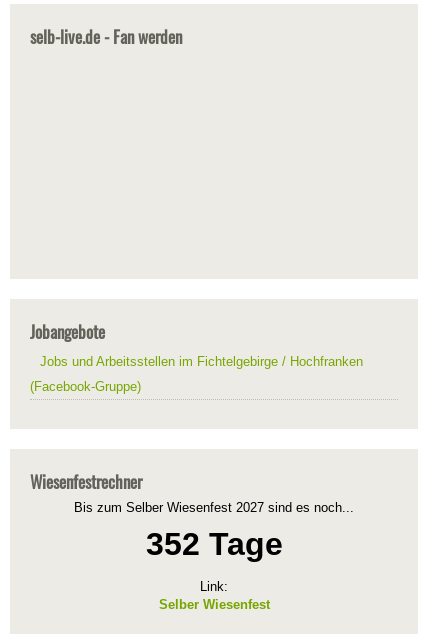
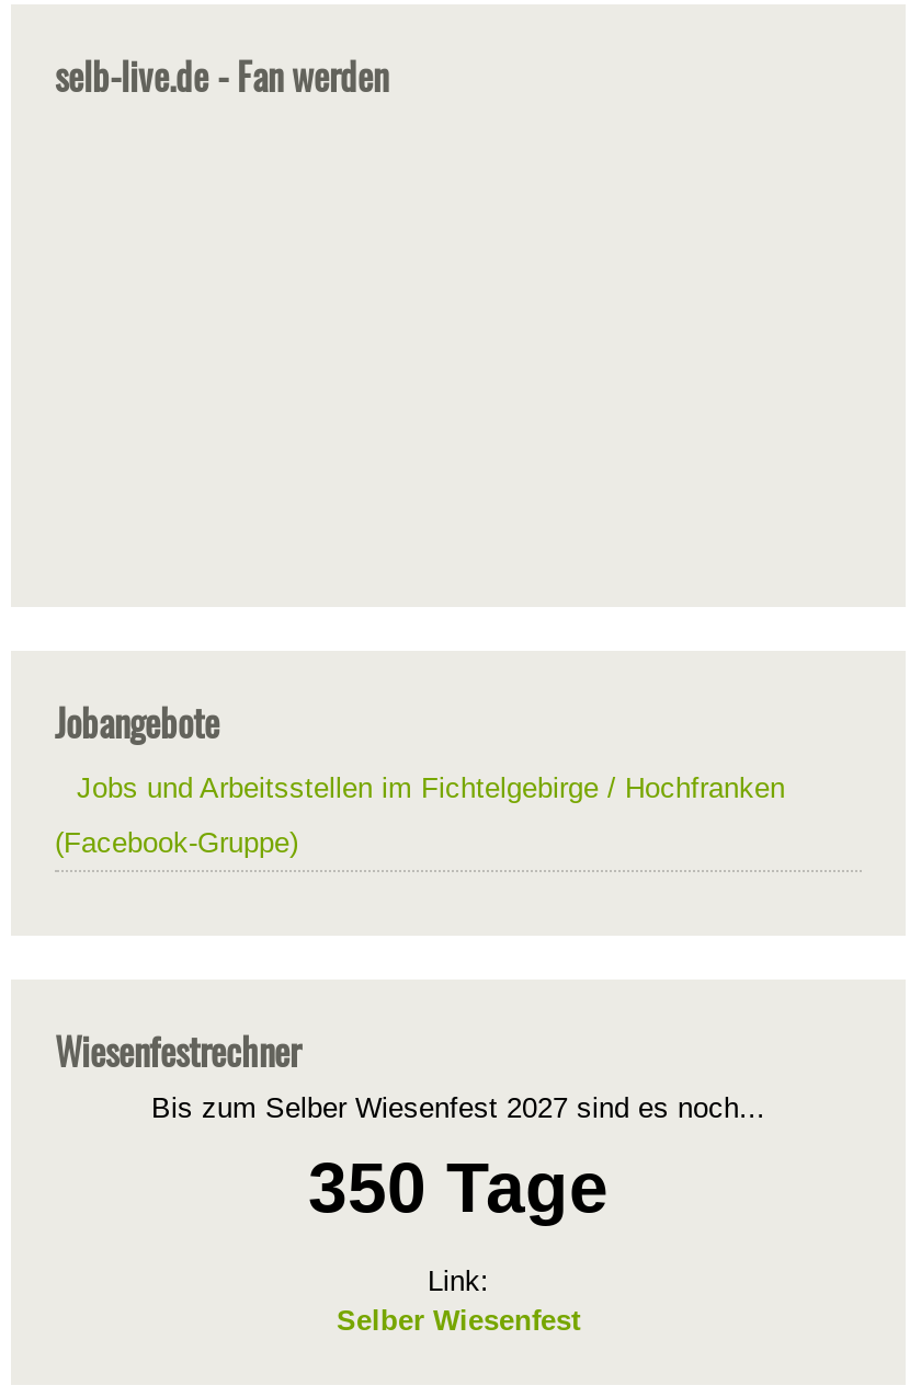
[145,526,282,562] 352 Tage -> [308,1148,609,1227] 350 Tage

